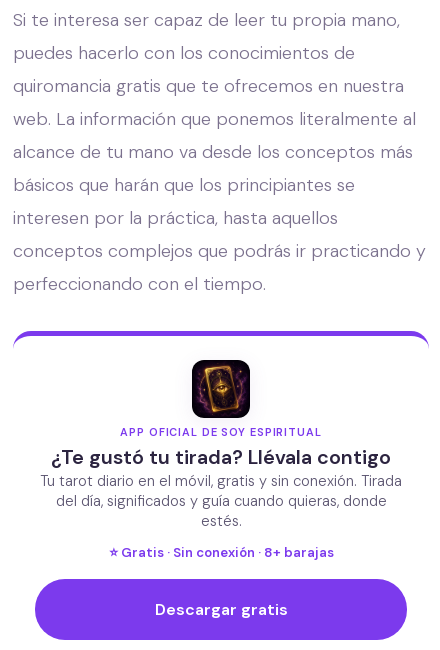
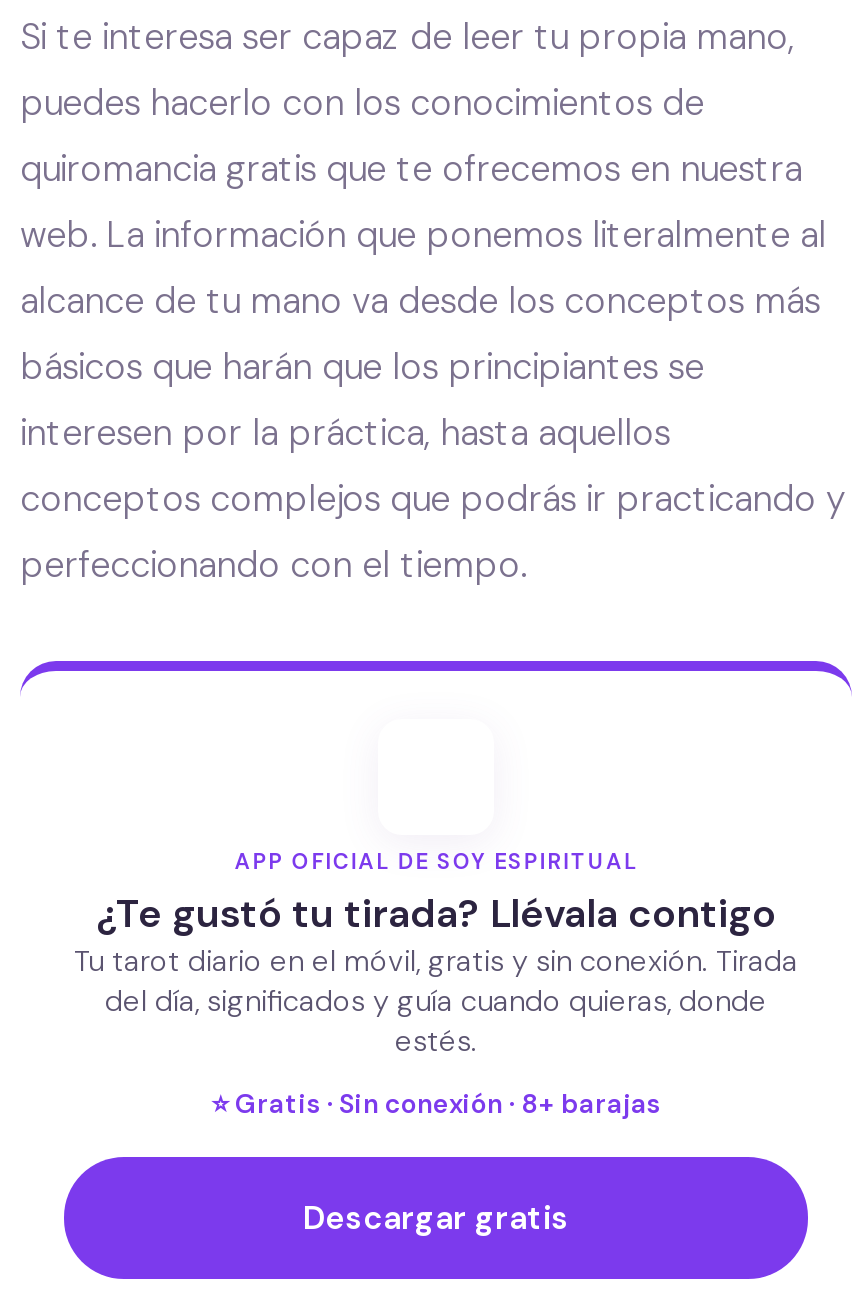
[191,359,251,419] [image] -> none

